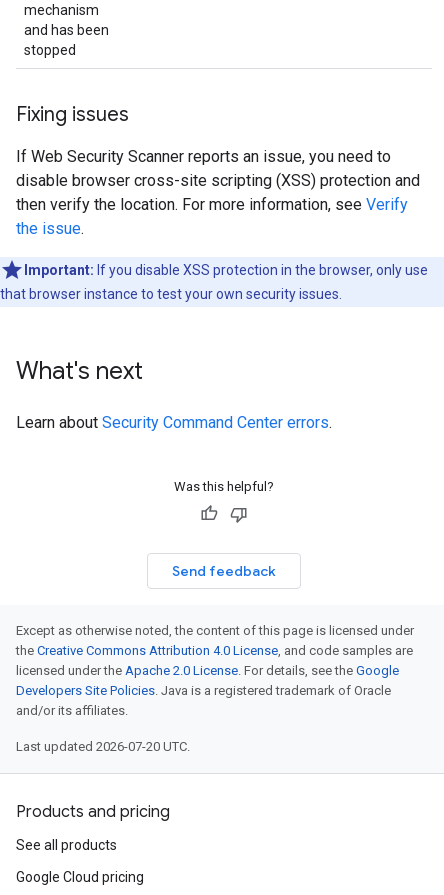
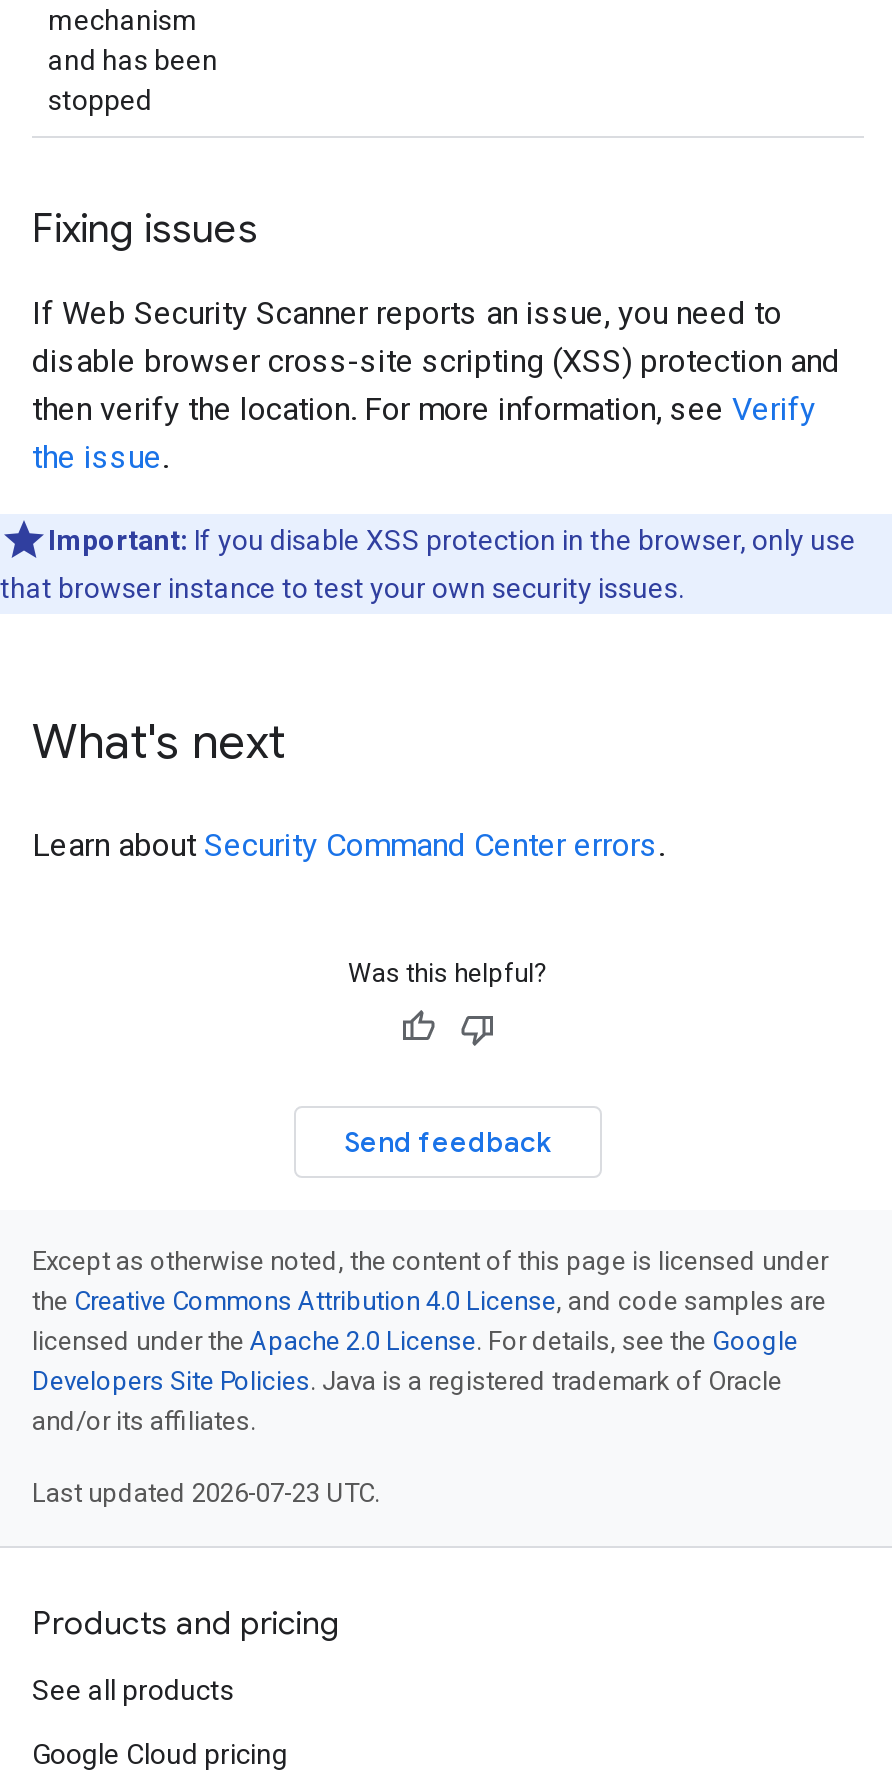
[16,739,190,754] Last updated 2026-07-20 UTC. -> [32,1478,380,1508] Last updated 2026-07-23 UTC.

